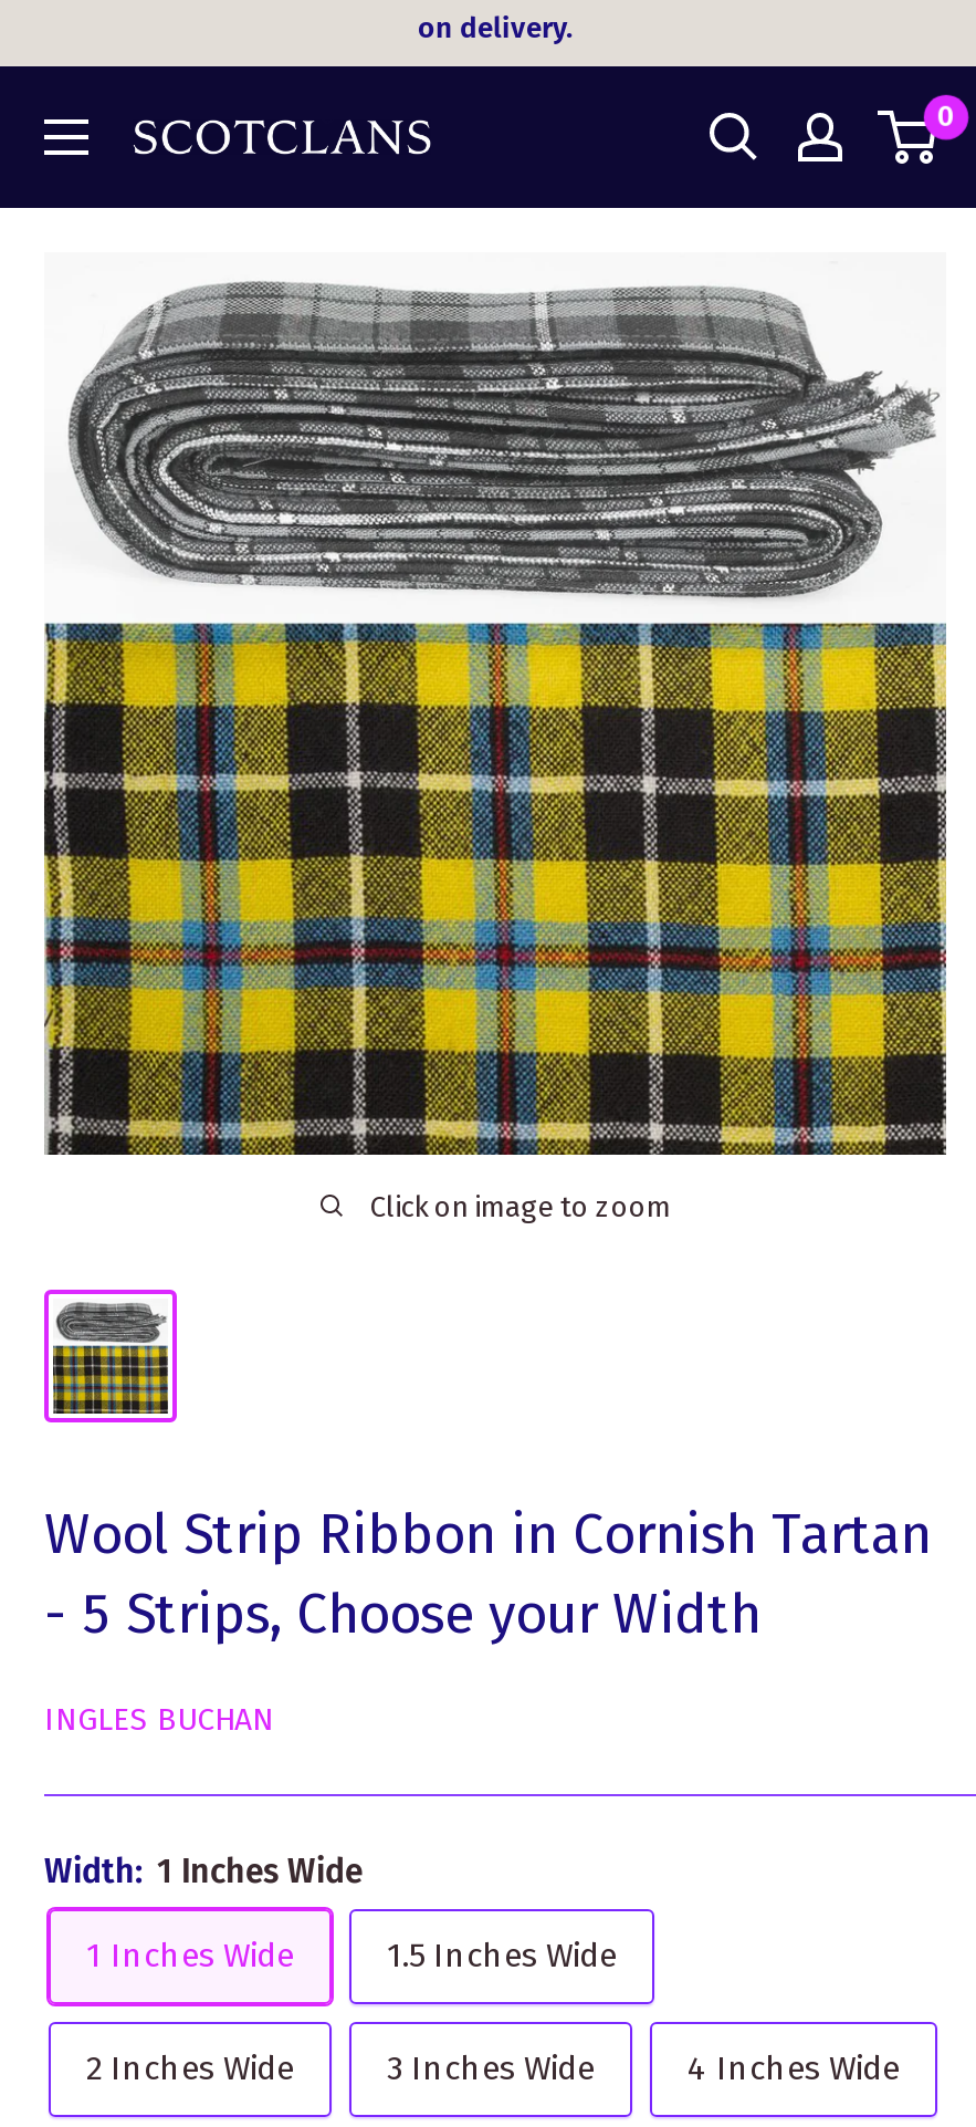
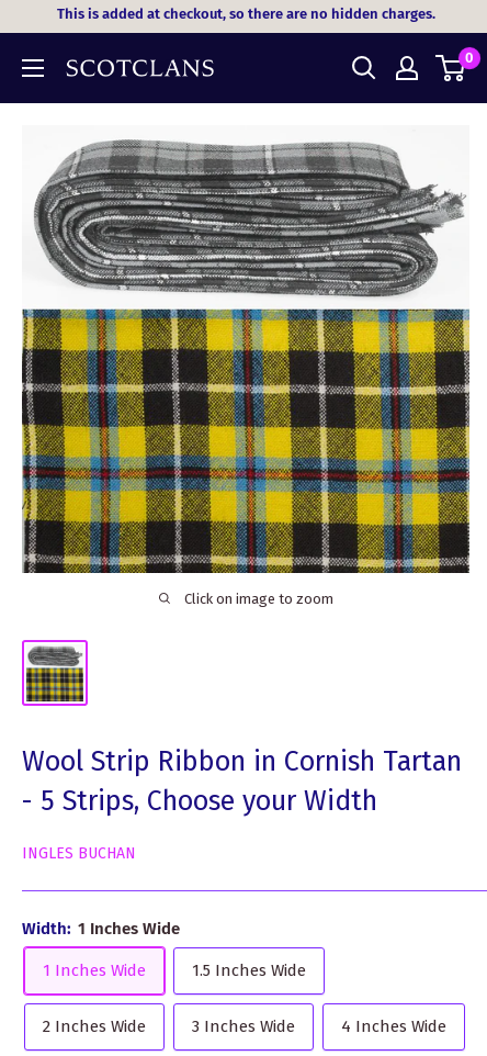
[418,11,573,44] on delivery. -> [56,5,435,22] This is added at checkout, so there are no hidden charges.

